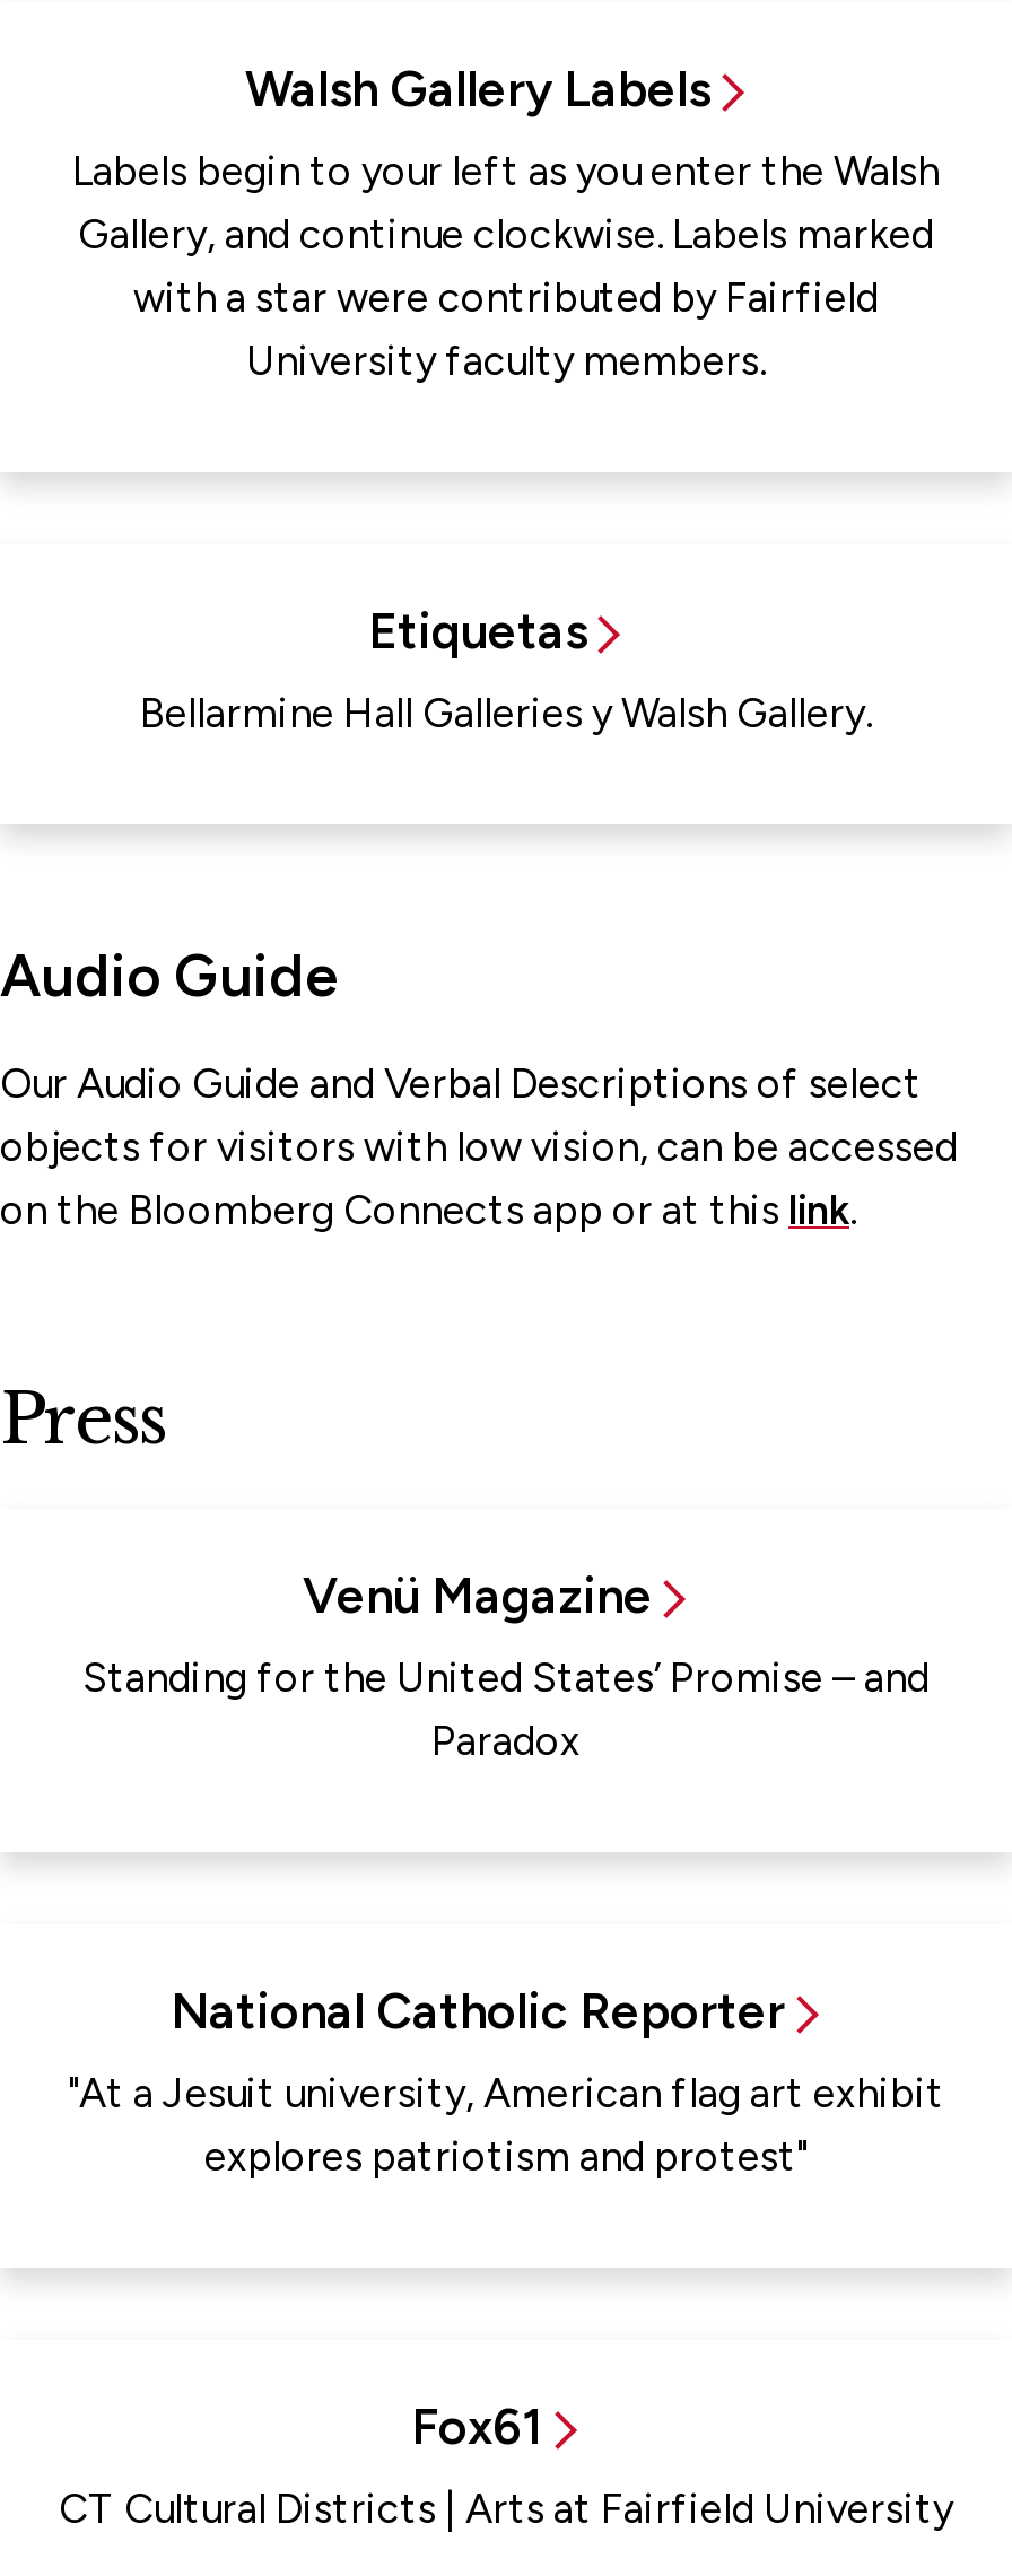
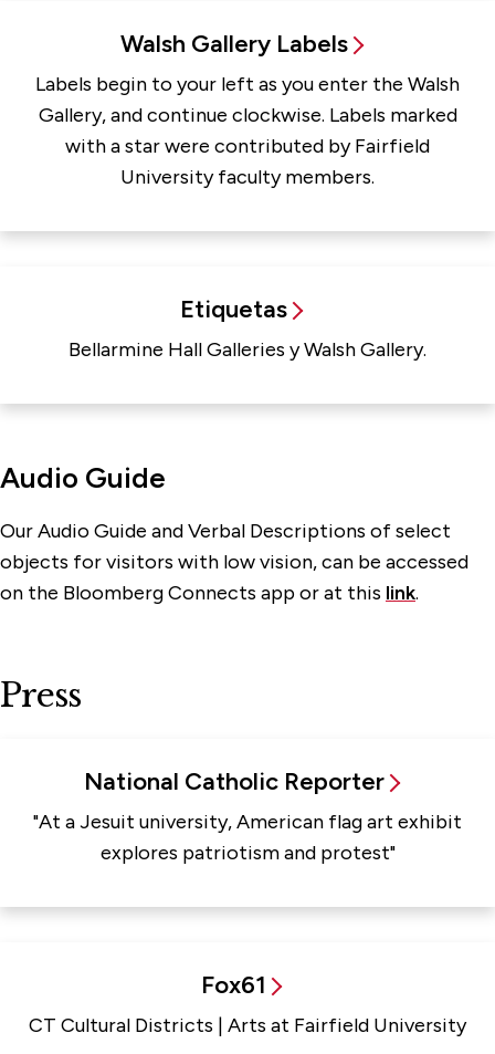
[82,1565,930,1766] Venü Magazine | Standing for the United States’ Promise – and | Paradox -> none

